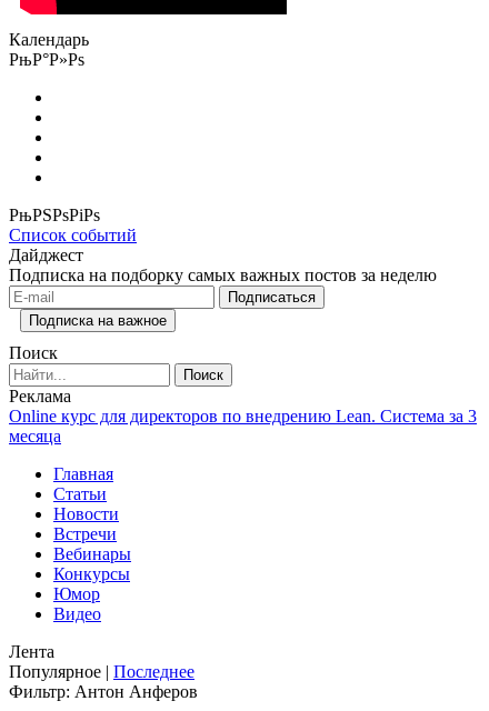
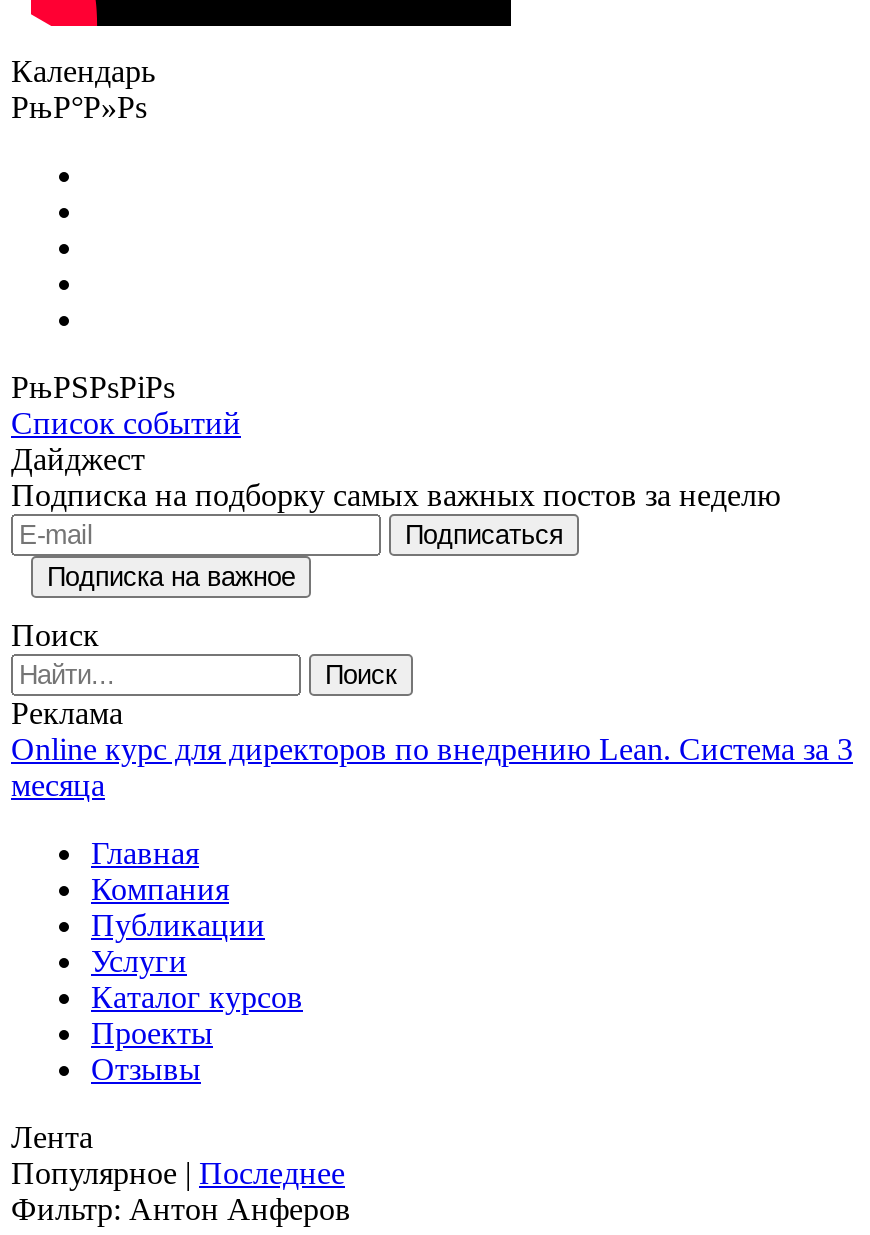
[53,484,131,623] Статьи | Новости | Встречи | Вебинары | Конкурсы | Юмор | Видео -> [91,872,303,1086] Компания | Публикации | Услуги | Каталог курсов | Проекты | Отзывы

